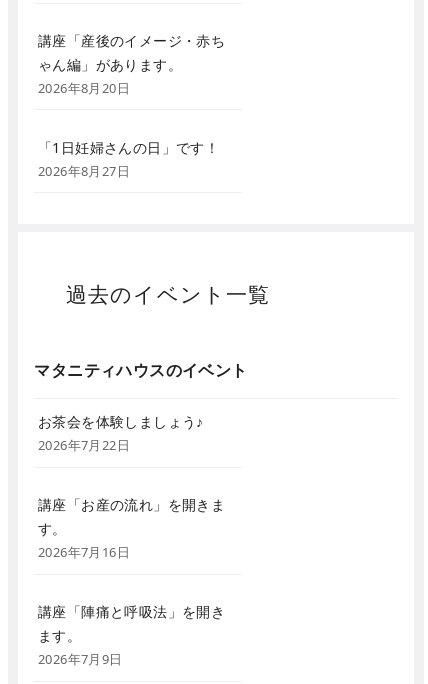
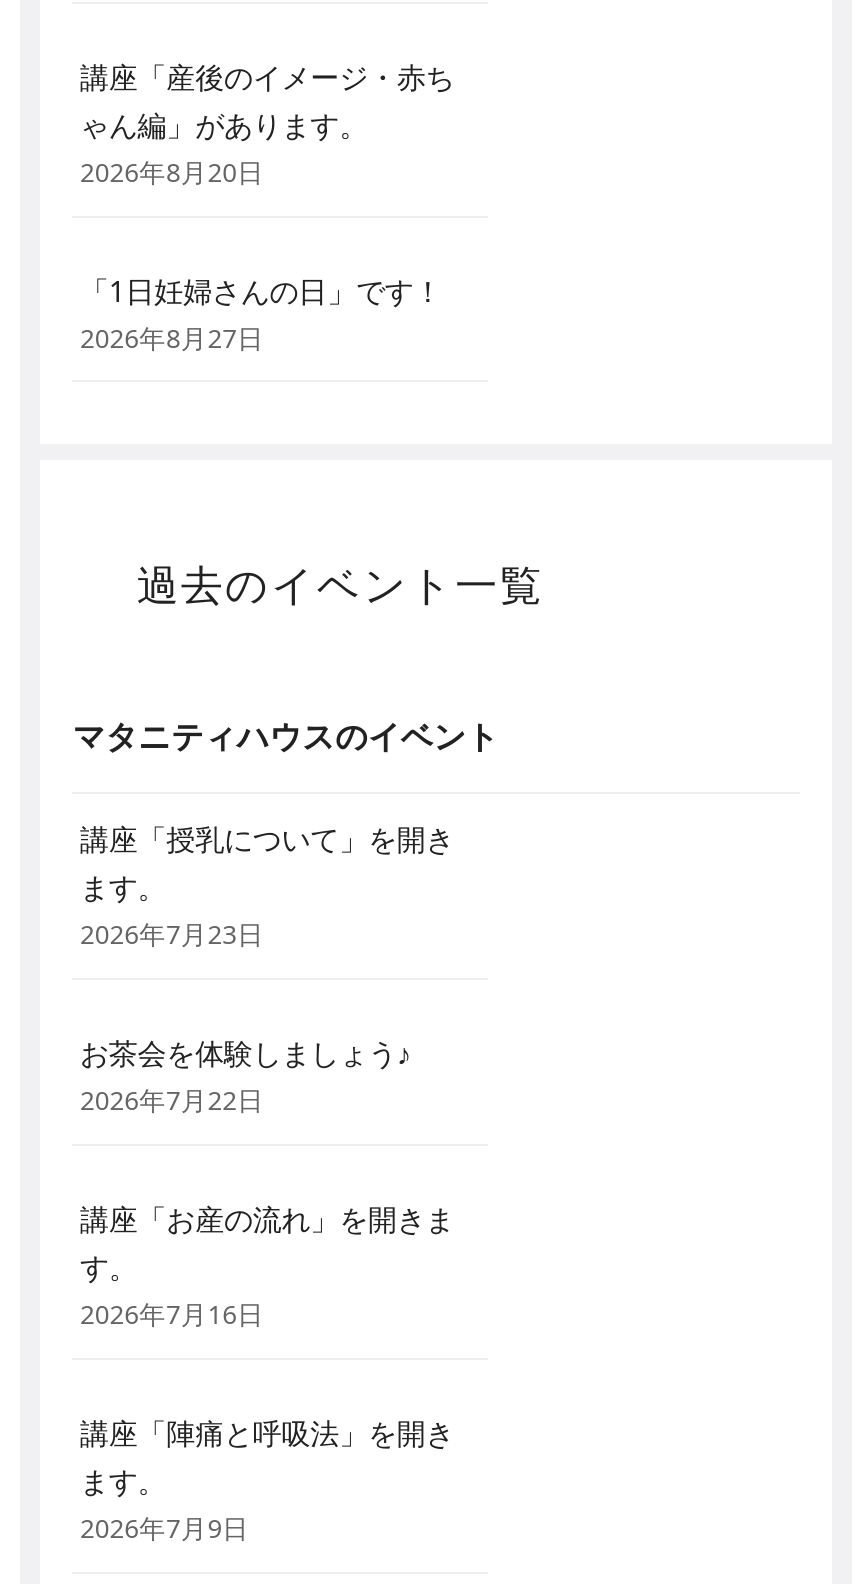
none -> [80,820,454,952] 講座「授乳について」を開き | ます。 | 2026年7月23日

